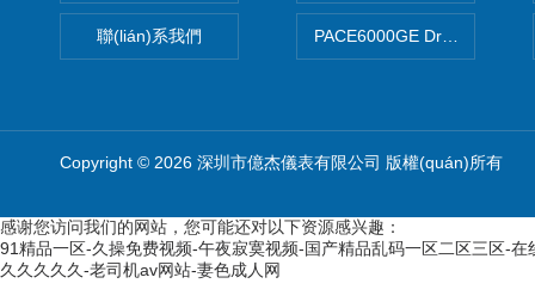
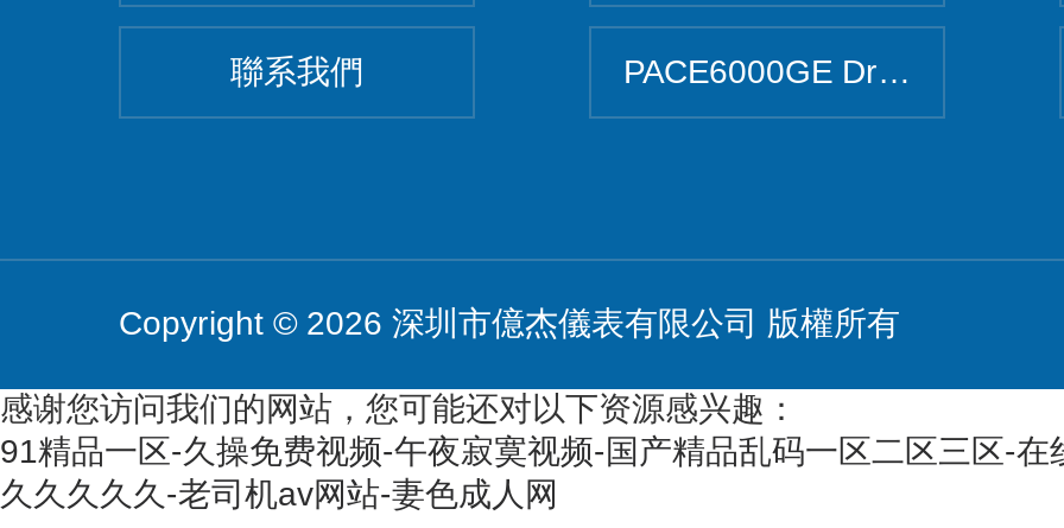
[97,26,202,45] 聯(lián)系我們 -> [230,52,363,90] 聯系我們
[60,153,503,172] Copyright © 2026 深圳市億杰儀表有限公司 版權(quán)所有 -> [119,304,900,342] Copyright © 2026 深圳市億杰儀表有限公司 版權所有

